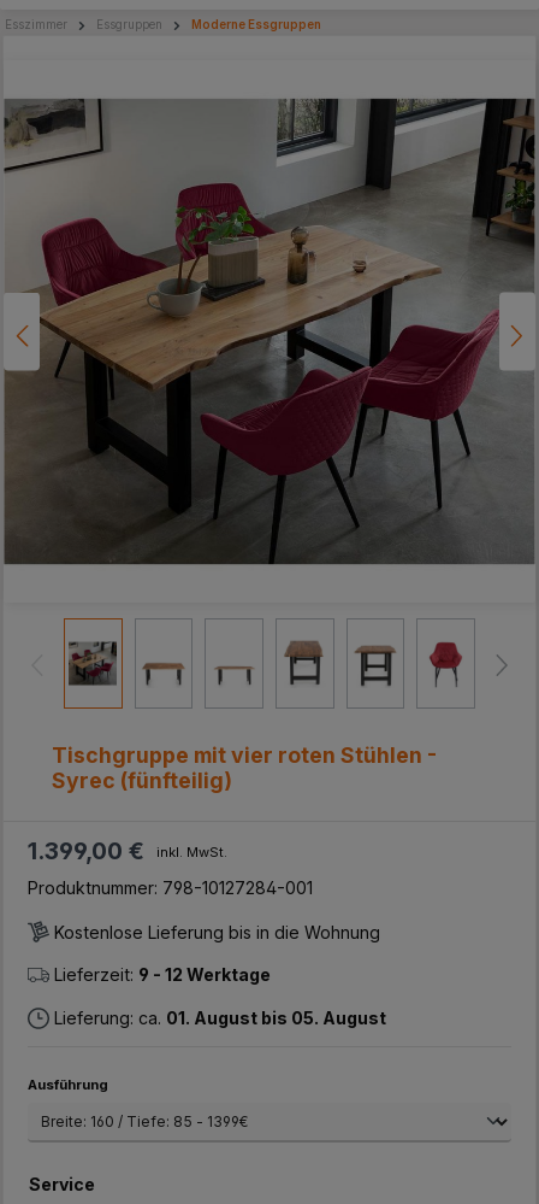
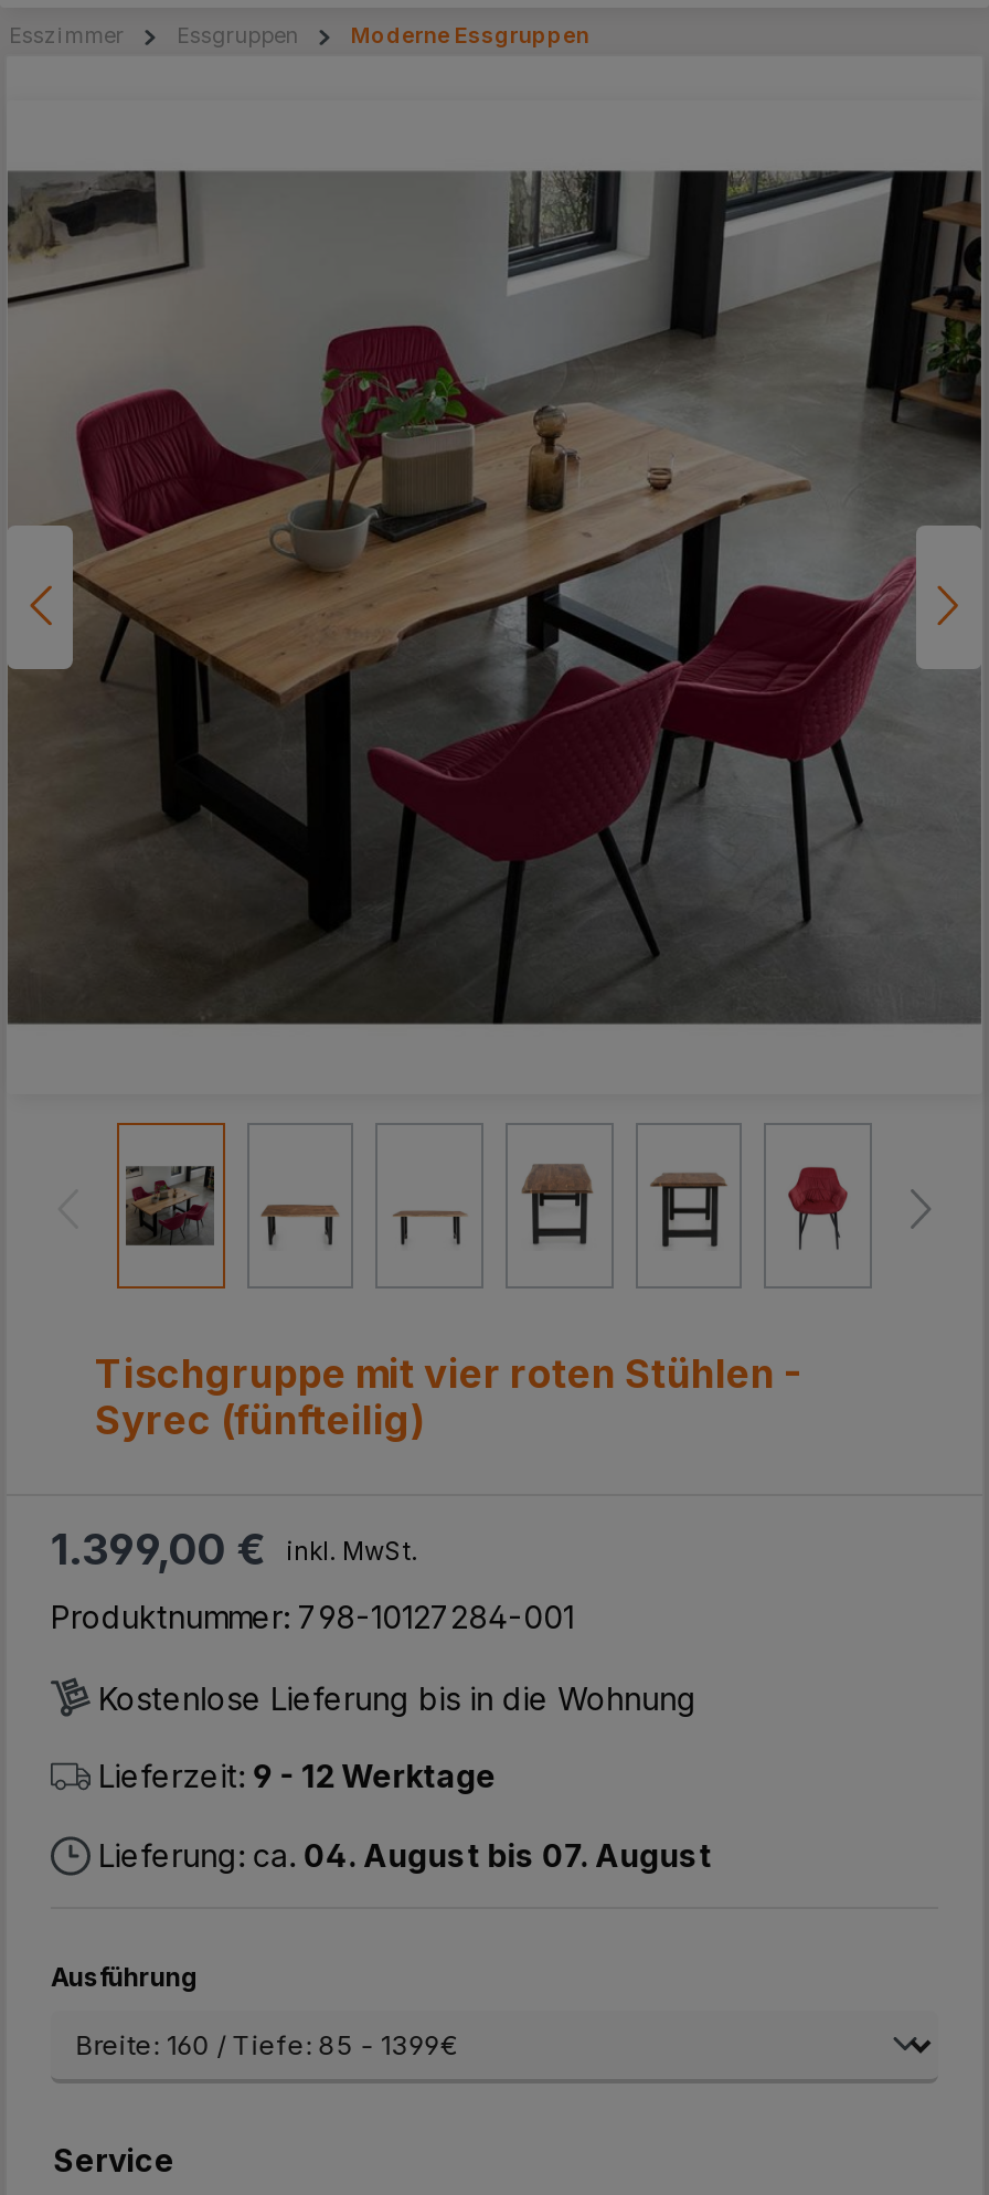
[49,1008,386,1028] Lieferung: ca. 01. August bis 05. August -> [90,1837,712,1874] Lieferung: ca. 04. August bis 07. August

